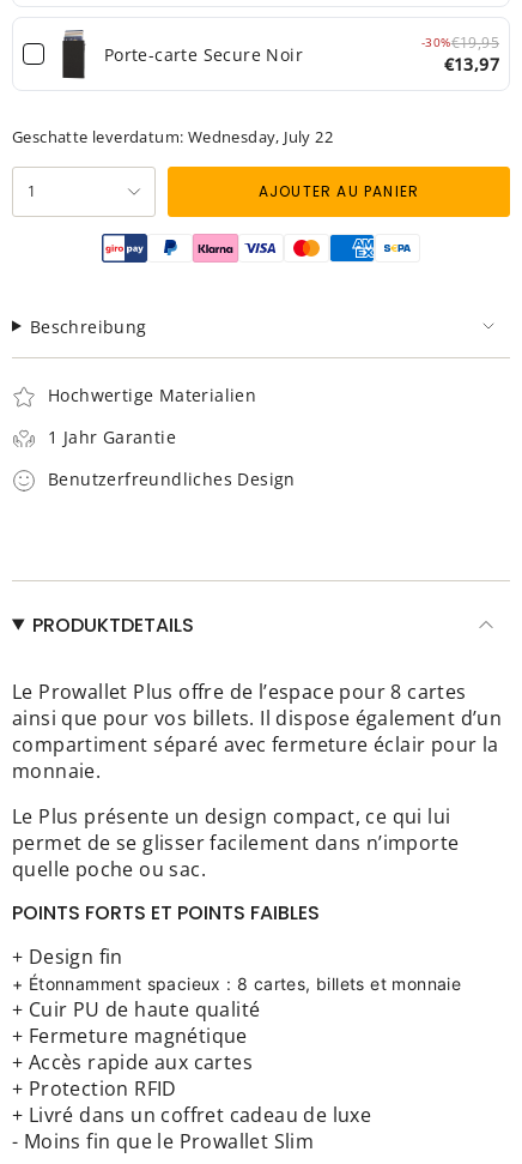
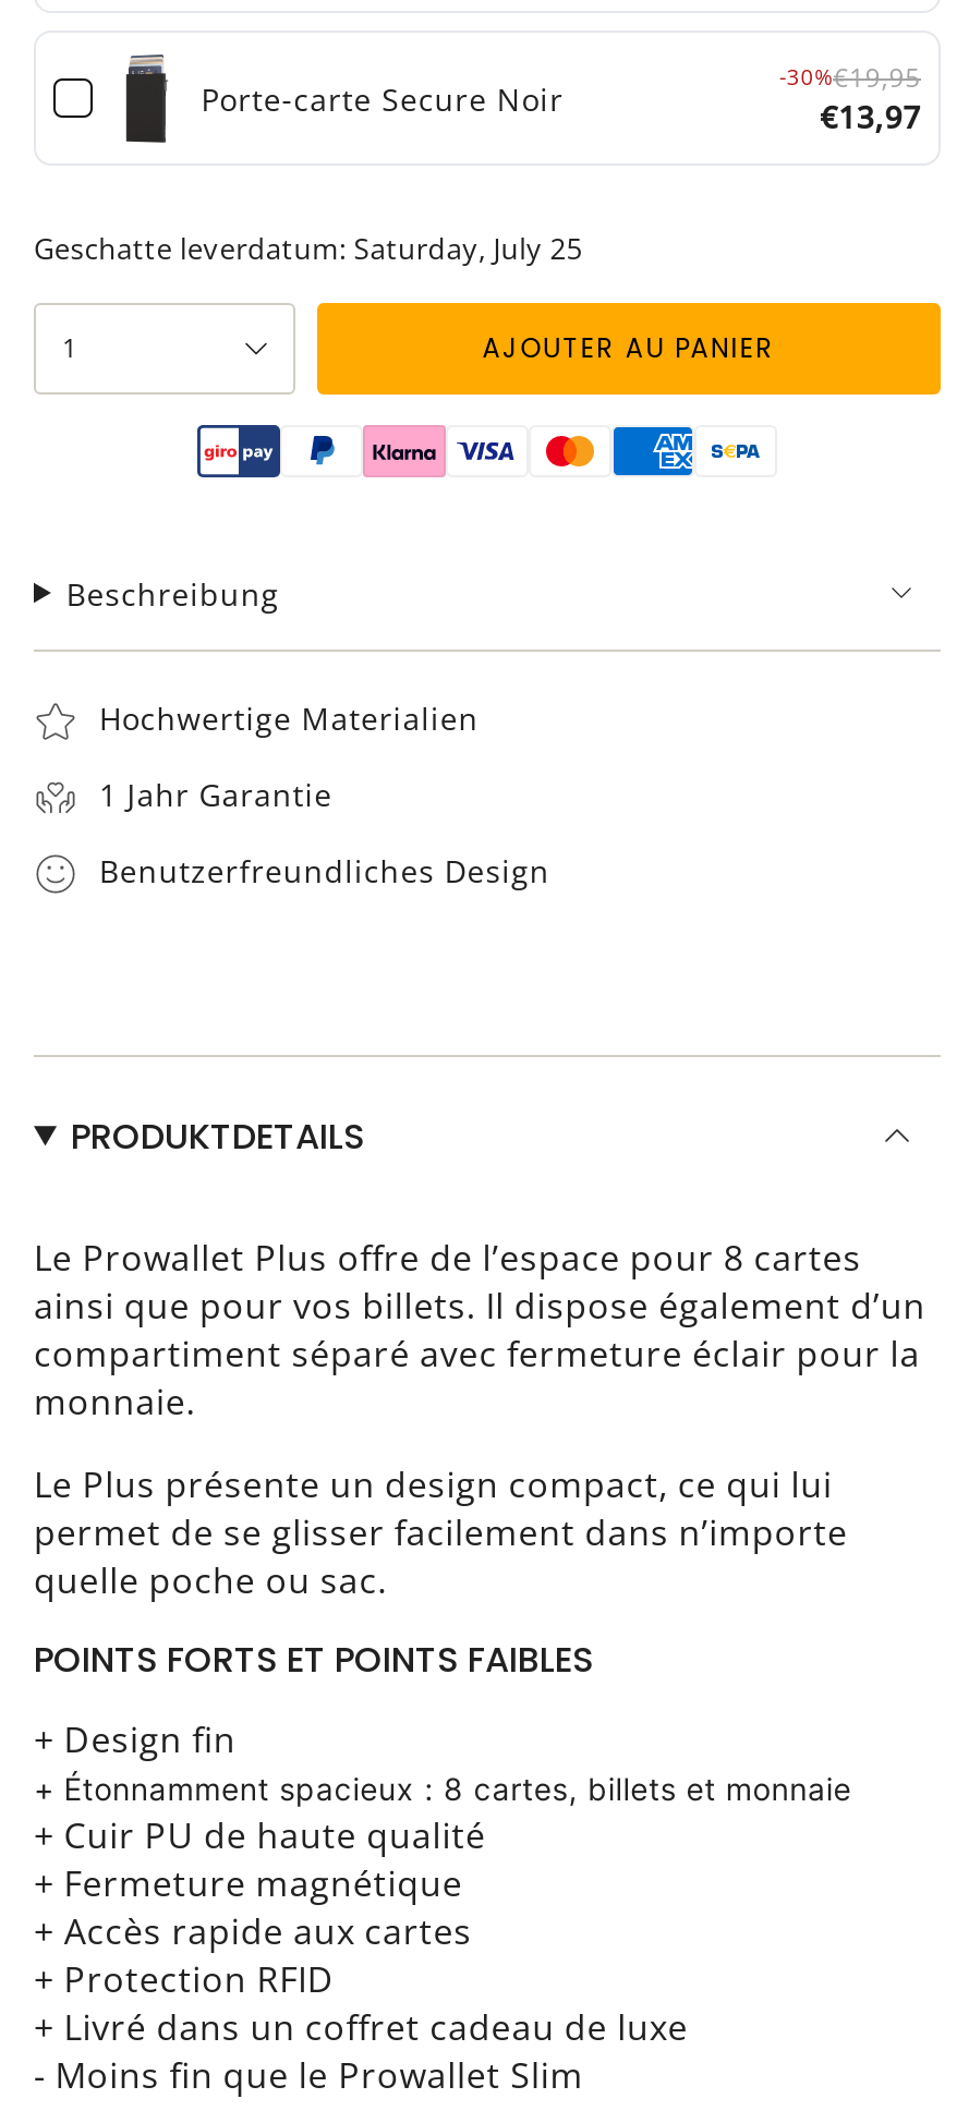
[12,126,333,147] Geschatte leverdatum: Wednesday, July 22 -> [34,229,582,268] Geschatte leverdatum: Saturday, July 25

